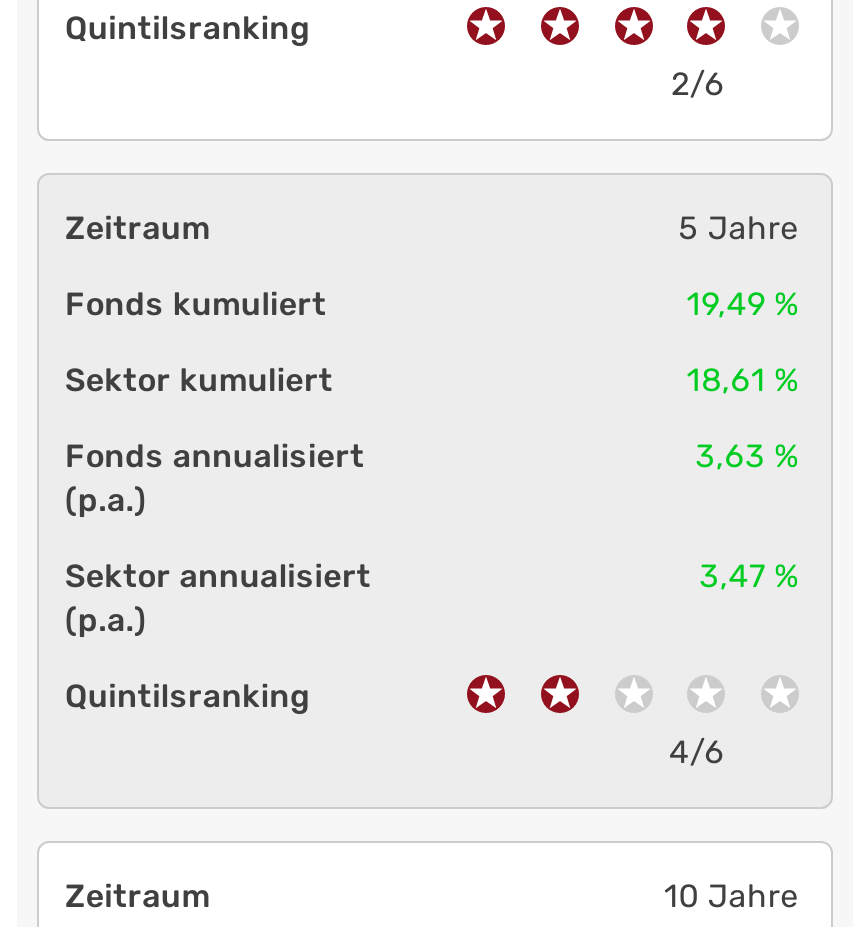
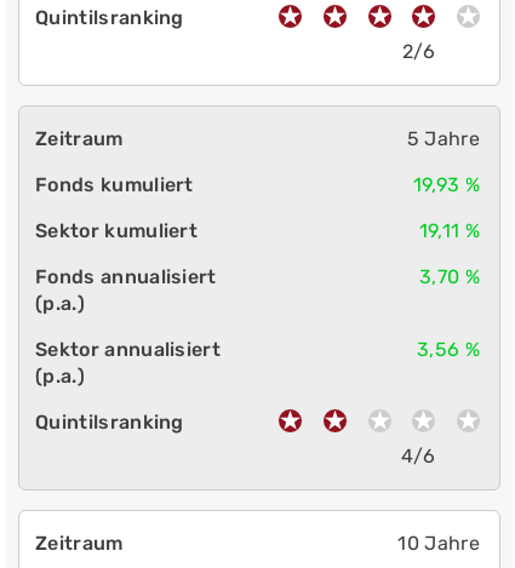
[687,284,799,322] 19,49 % -> [413,173,480,196] 19,93 %
[687,360,799,398] 18,61 % -> [419,219,480,242] 19,11 %
[695,436,799,474] 3,63 % -> [419,265,480,288] 3,70 %
[699,556,799,594] 3,47 % -> [417,338,480,361] 3,56 %

